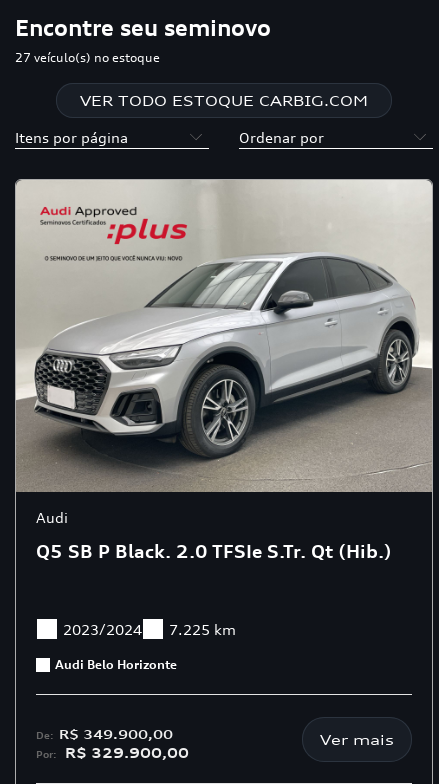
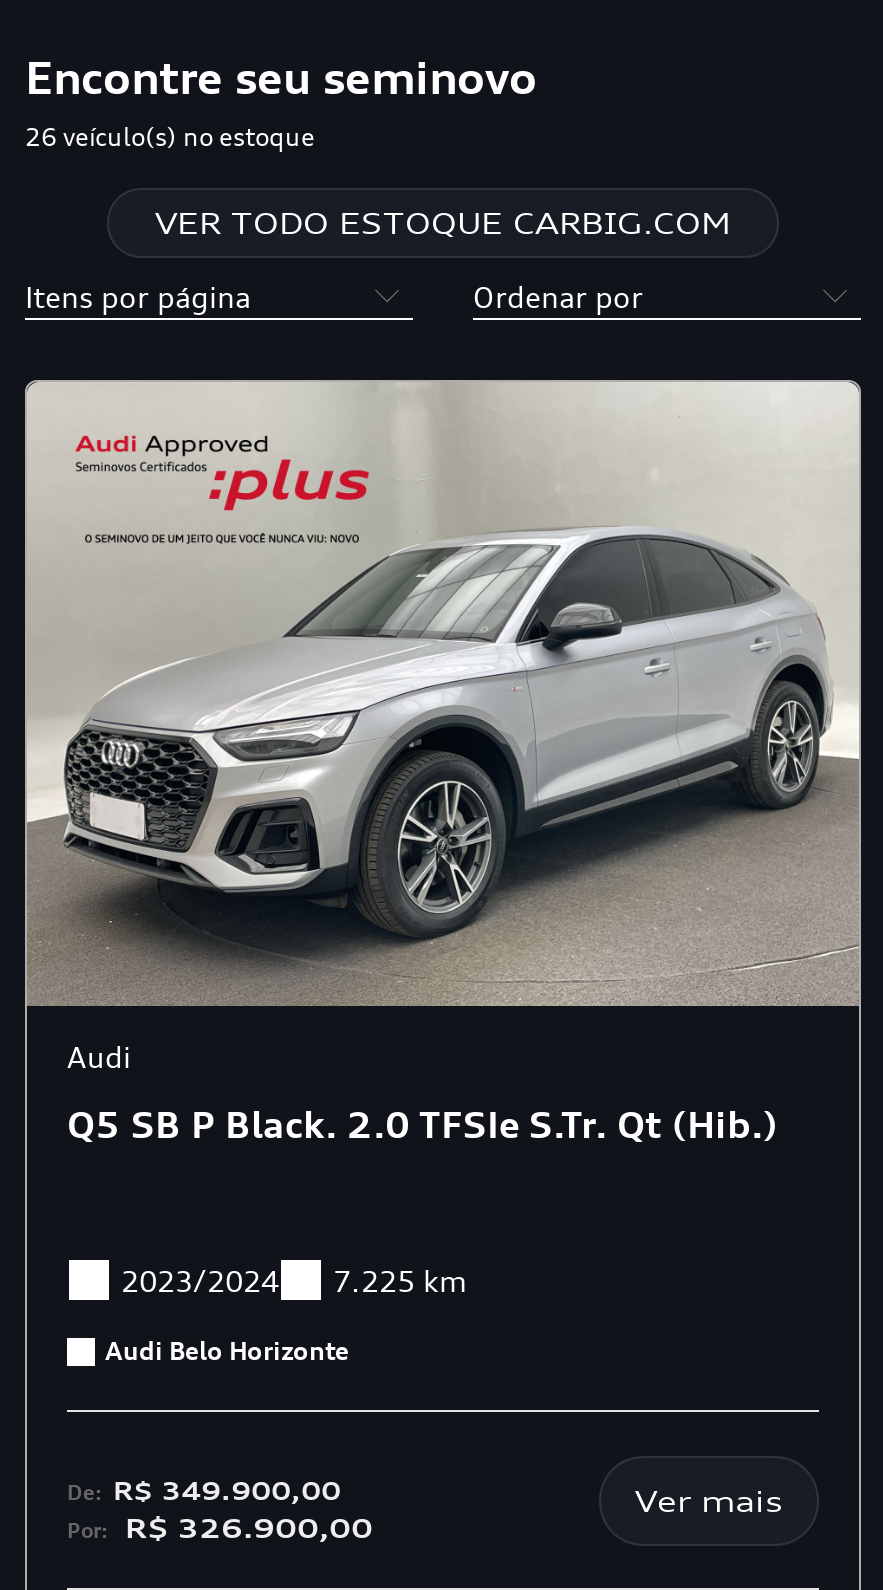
[15,50,160,65] 27 veículo(s) no estoque -> [25,122,315,152] 26 veículo(s) no estoque
[36,745,189,761] Por: R$ 329.900,00 -> [67,1511,373,1543] Por: R$ 326.900,00

